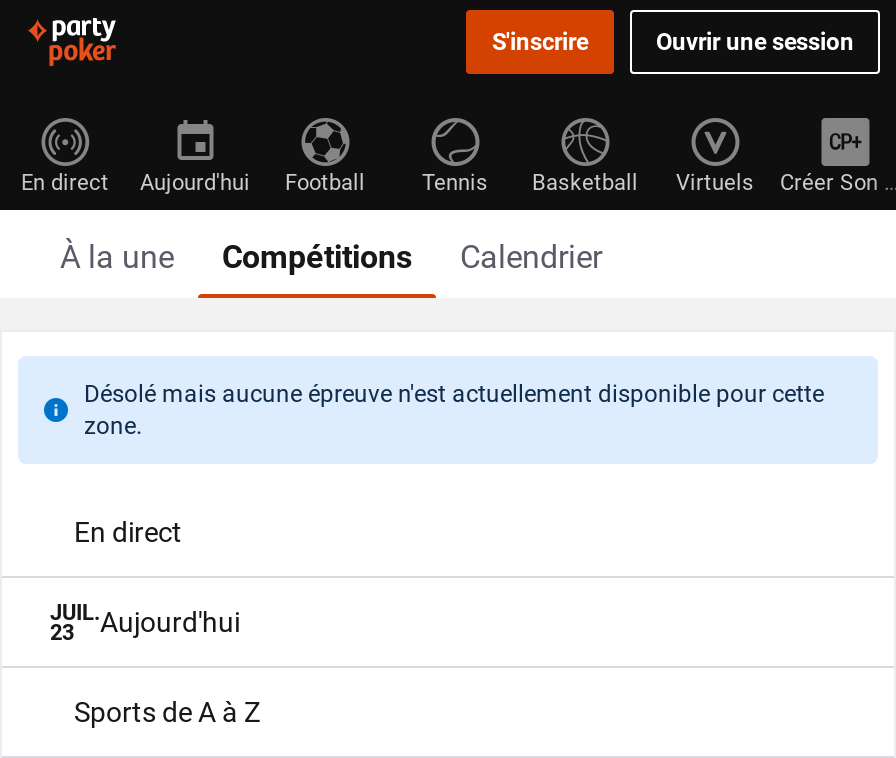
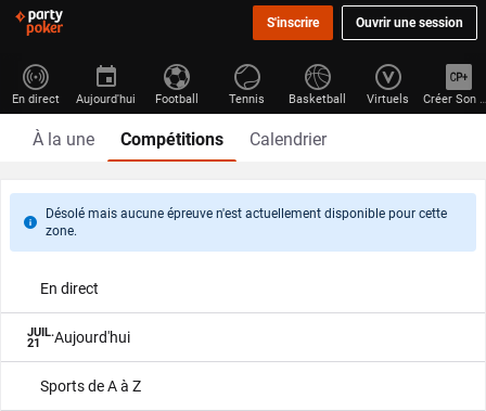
[50,600,240,646] 23 JUIL. Aujourd'hui -> [27,326,130,350] 21 JUIL. Aujourd'hui

